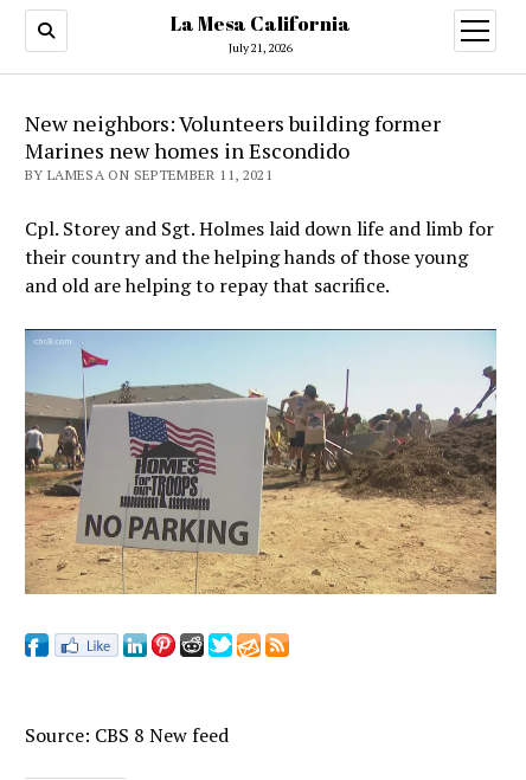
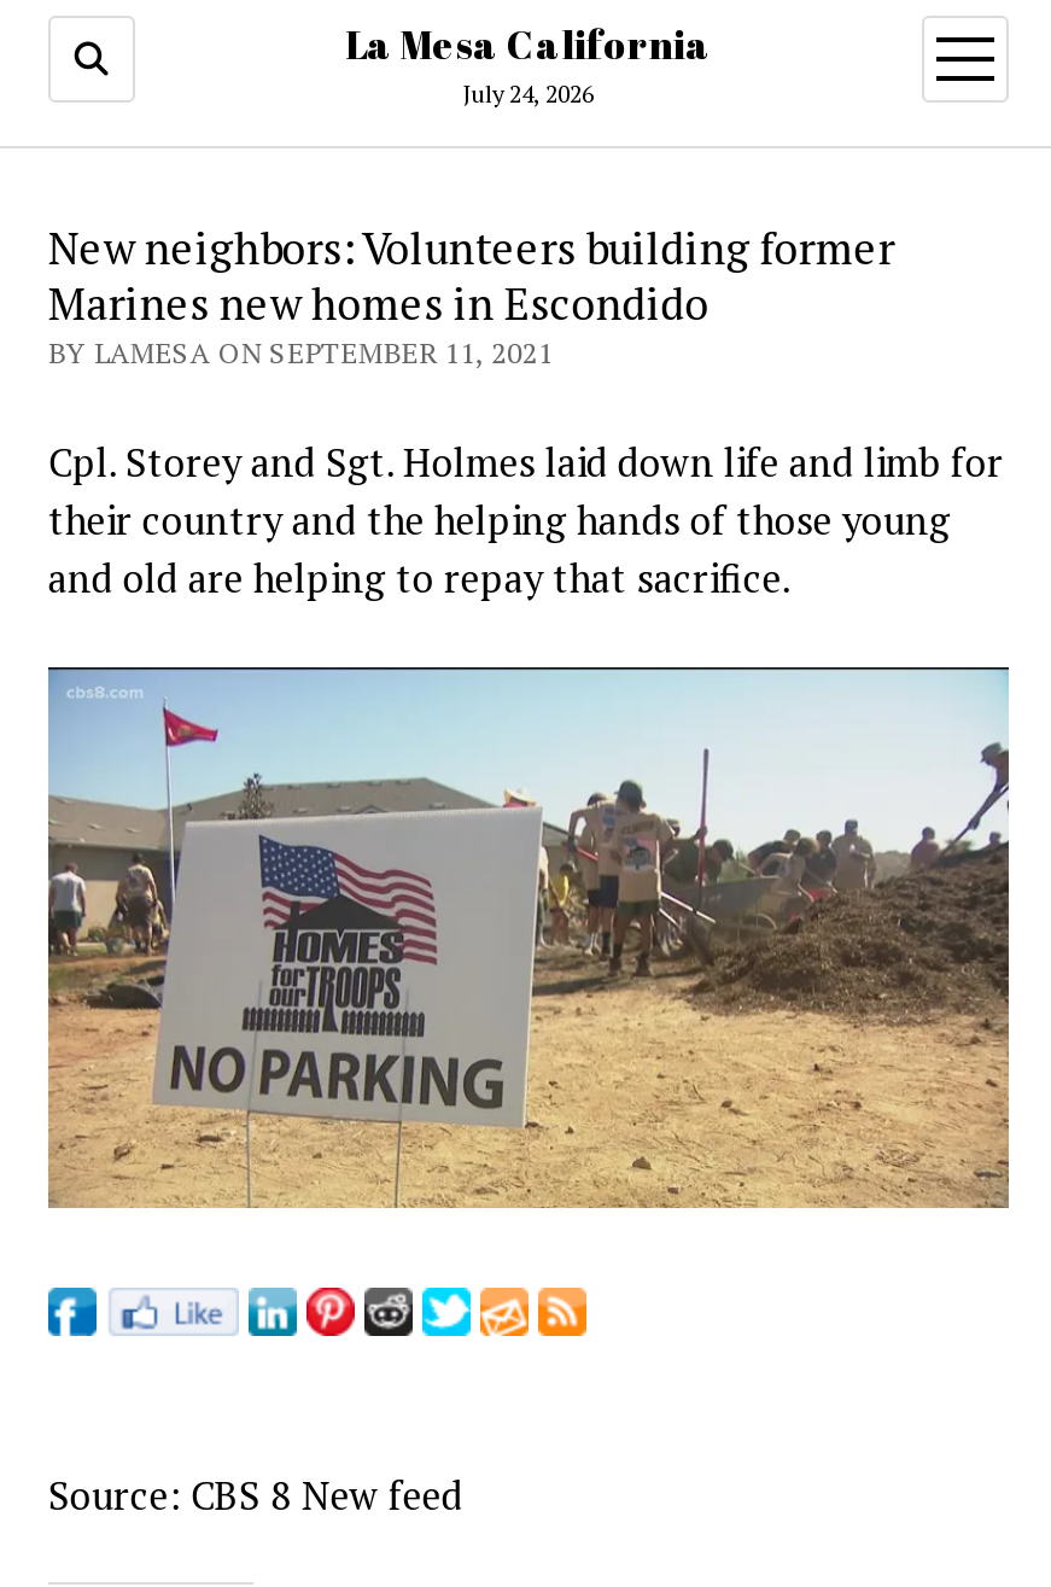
[229,40,293,56] July 21, 2026 -> [463,78,594,110] July 24, 2026

